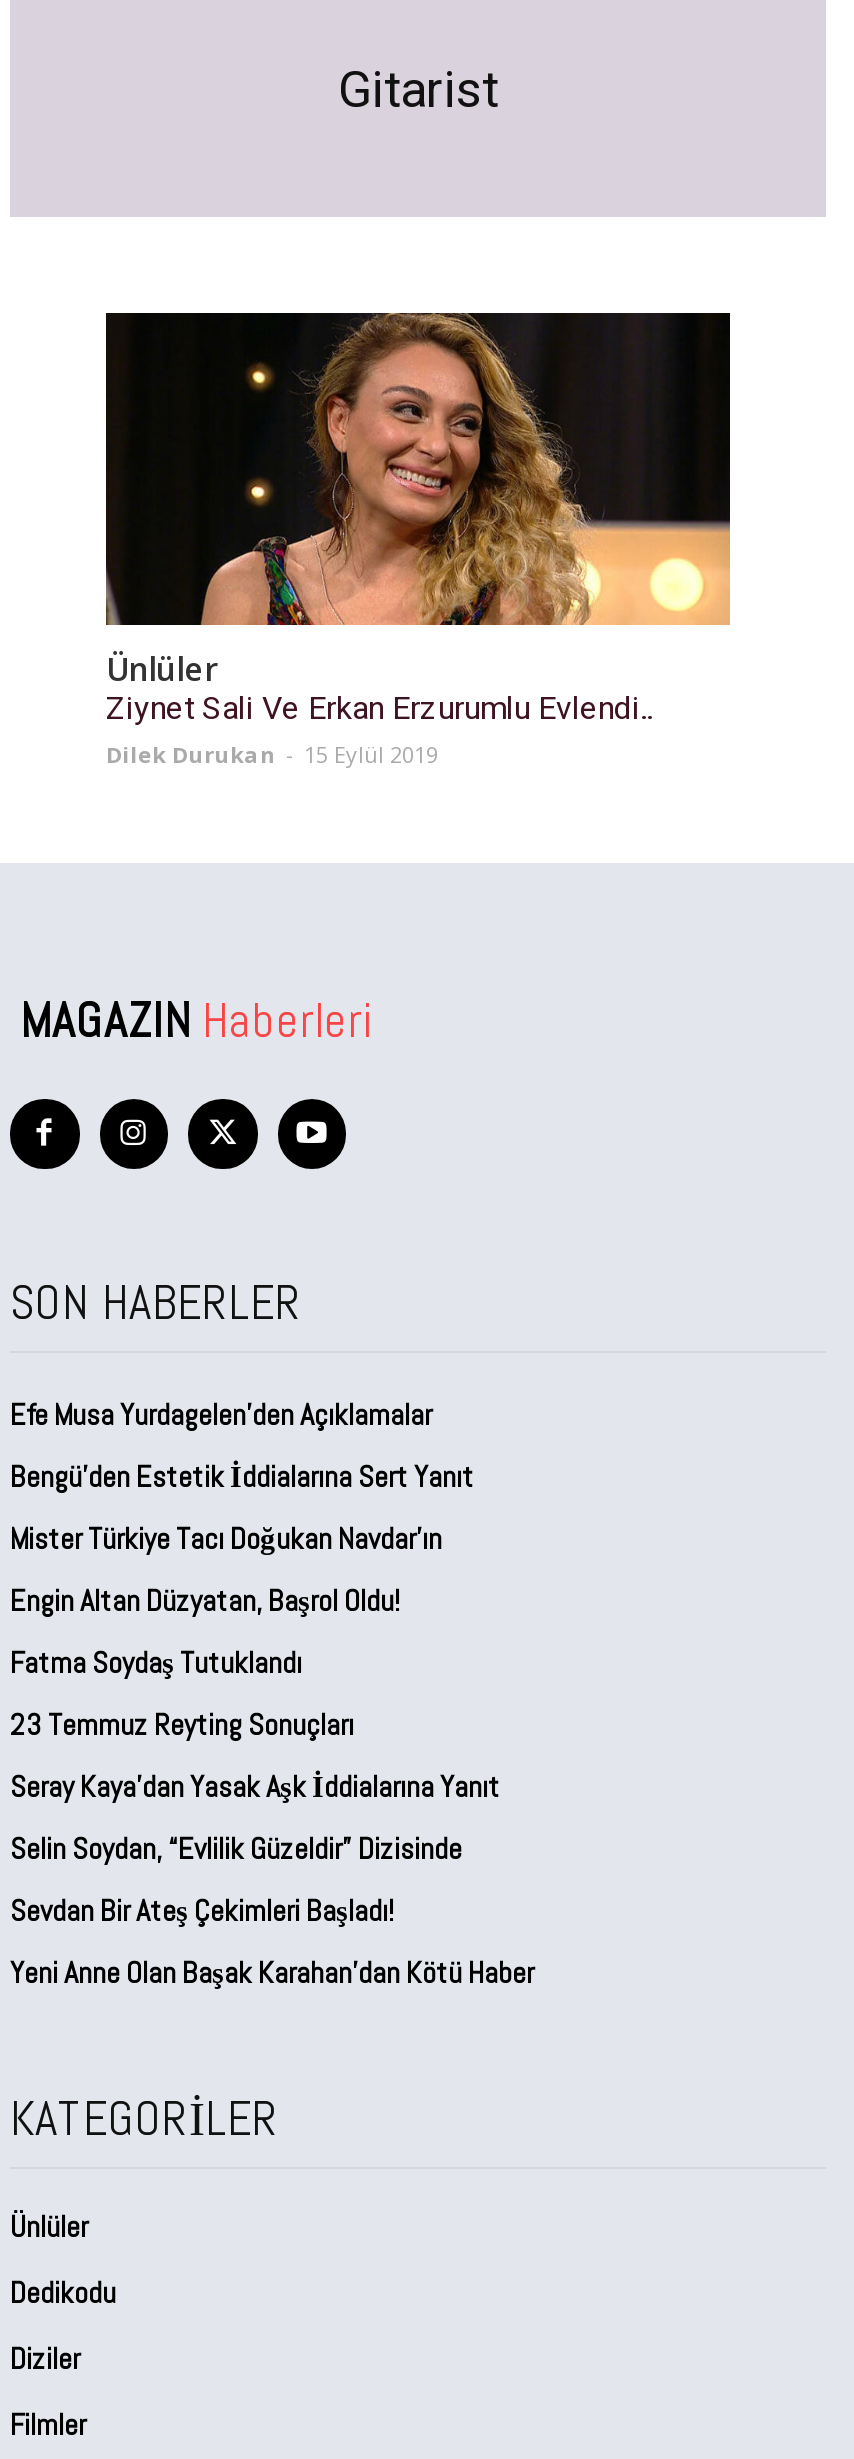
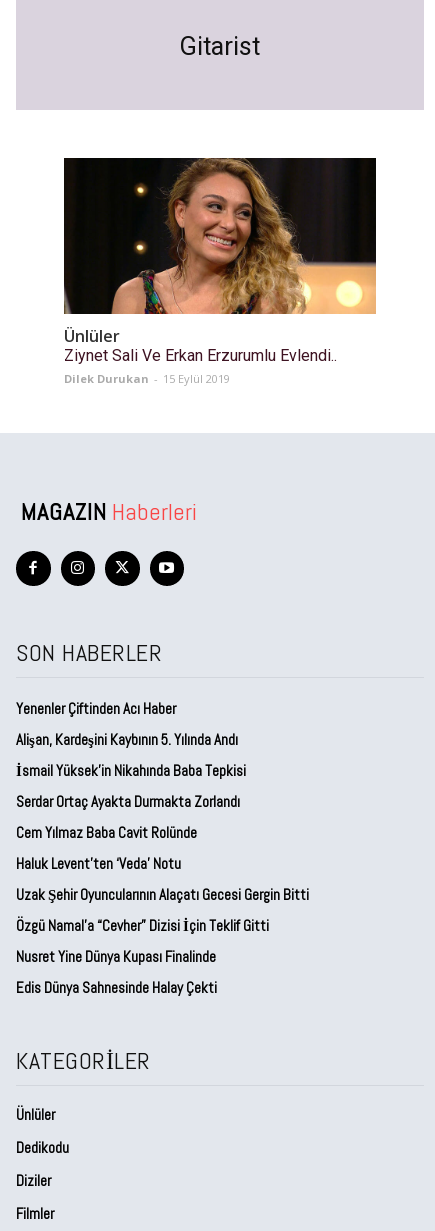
[10,1394,432,1432] Efe Musa Yurdagelen’den Açıklamalar -> [16,698,176,717] Yenenler Çiftinden Acı Haber
[10,1456,474,1494] Bengü’den Estetik İddialarına Sert Yanıt -> [16,729,238,748] Alişan, Kardeşini Kaybının 5. Yılında Andı
[10,1518,442,1556] Mister Türkiye Tacı Doğukan Navdar’ın -> [16,760,246,779] İsmail Yüksek’in Nikahında Baba Tepkisi
[10,1580,400,1618] Engin Altan Düzyatan, Başrol Oldu! -> [16,791,240,810] Serdar Ortaç Ayakta Durmakta Zorlandı
[10,1642,302,1680] Fatma Soydaş Tutuklandı -> [16,822,197,841] Cem Yılmaz Baba Cavit Rolünde
[10,1704,354,1742] 23 Temmuz Reyting Sonuçları -> [16,853,181,872] Haluk Levent’ten ‘Veda’ Notu
[10,1766,500,1804] Seray Kaya’dan Yasak Aşk İddialarına Yanıt -> [16,884,309,903] Uzak Şehir Oyuncularının Alaçatı Gecesi Gergin Bitti
[10,1828,462,1866] Selin Soydan, “Evlilik Güzeldir” Dizisinde -> [16,915,269,934] Özgü Namal’a “Cevher” Dizisi İçin Teklif Gitti
[10,1890,394,1928] Sevdan Bir Ateş Çekimleri Başladı! -> [16,946,216,965] Nusret Yine Dünya Kupası Finalinde
[10,1952,534,1990] Yeni Anne Olan Başak Karahan’dan Kötü Haber -> [16,977,217,996] Edis Dünya Sahnesinde Halay Çekti

